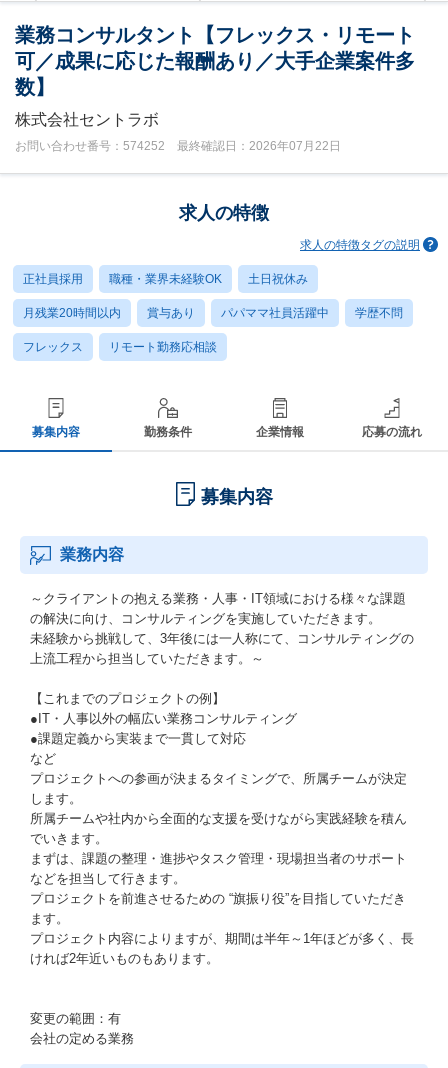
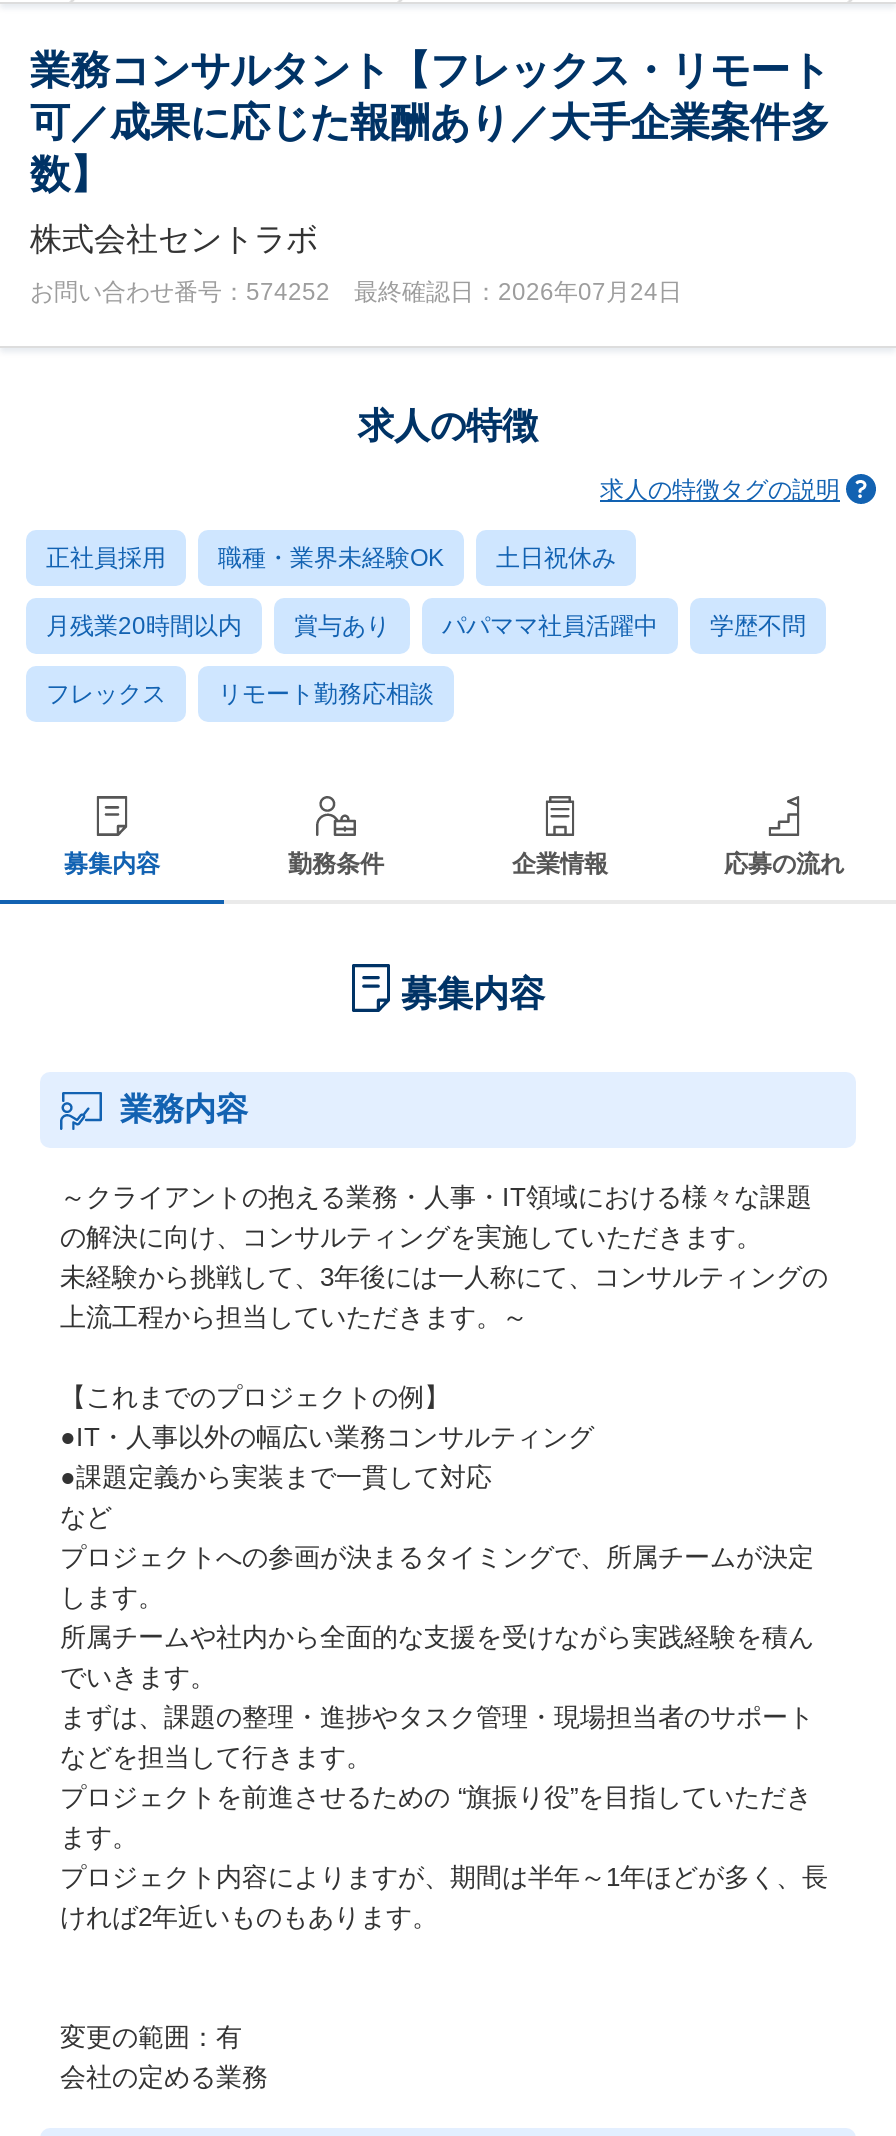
[15,139,341,153] お問い合わせ番号：574252 最終確認日：2026年07月22日 -> [30,278,682,306] お問い合わせ番号：574252 最終確認日：2026年07月24日

